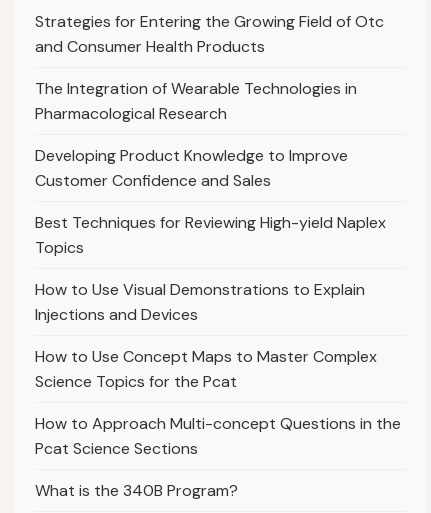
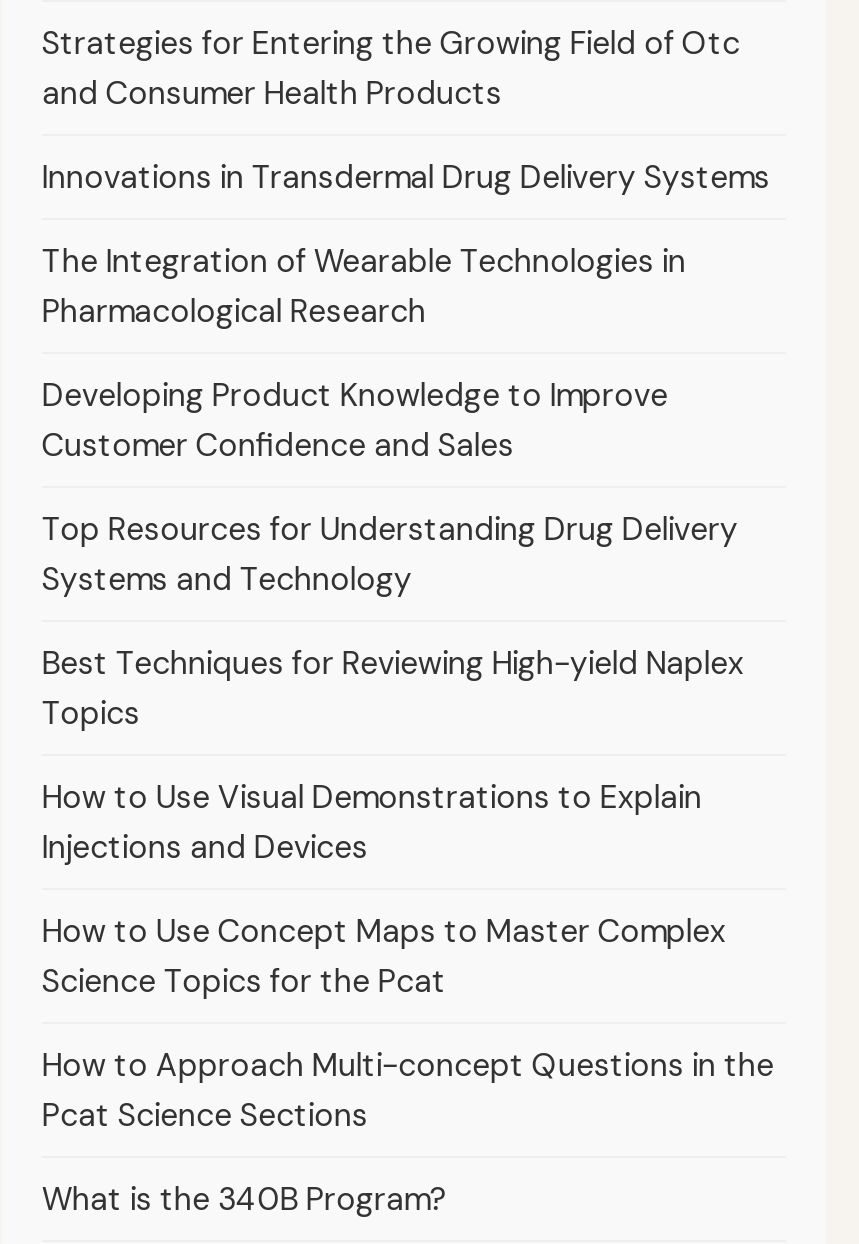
none -> [42,156,770,198] Innovations in Transdermal Drug Delivery Systems
none -> [42,508,738,600] Top Resources for Understanding Drug Delivery | Systems and Technology

